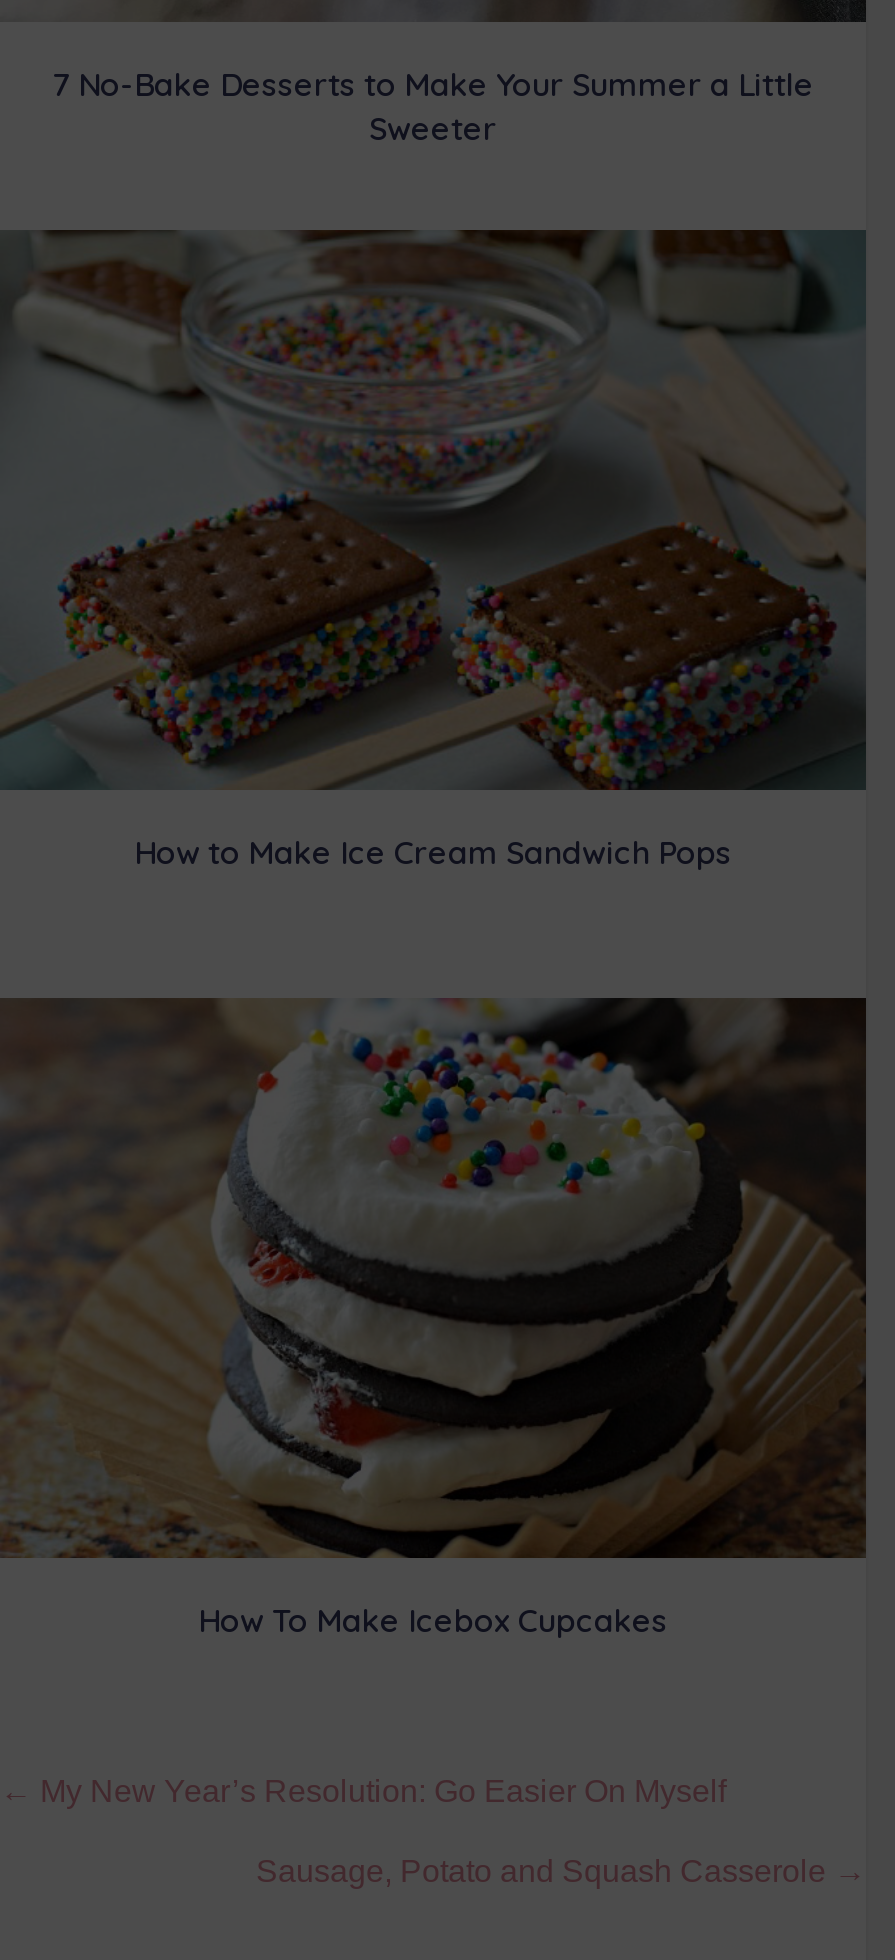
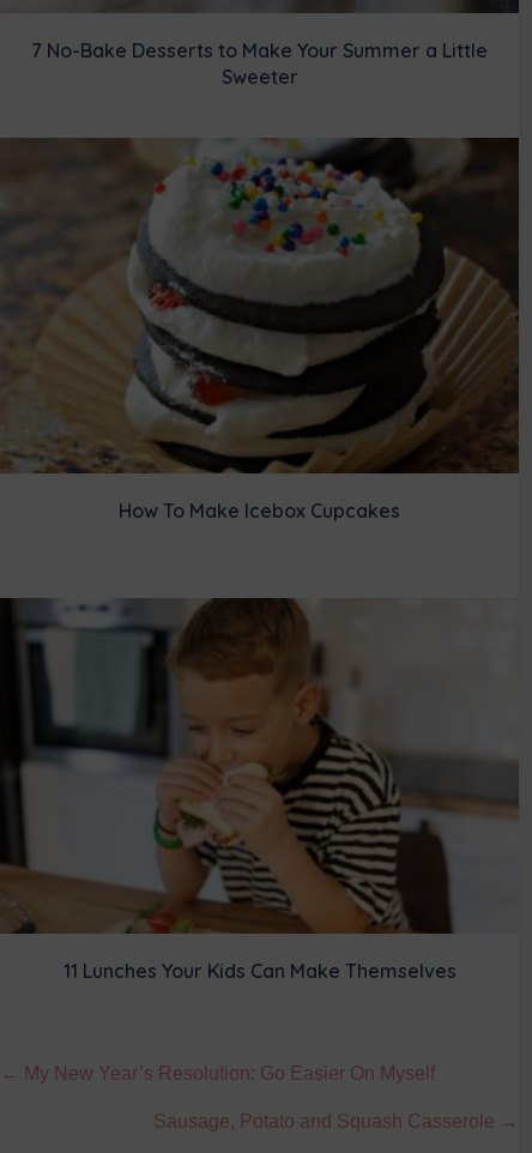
[6,228,866,872] [image] | How to Make Ice Cream Sandwich Pops -> none
moved [0,996,868,1640] -> [0,137,520,523]: [image] | How To Make Icebox Cupcakes
none -> [4,597,519,983] [image] | 11 Lunches Your Kids Can Make Themselves

